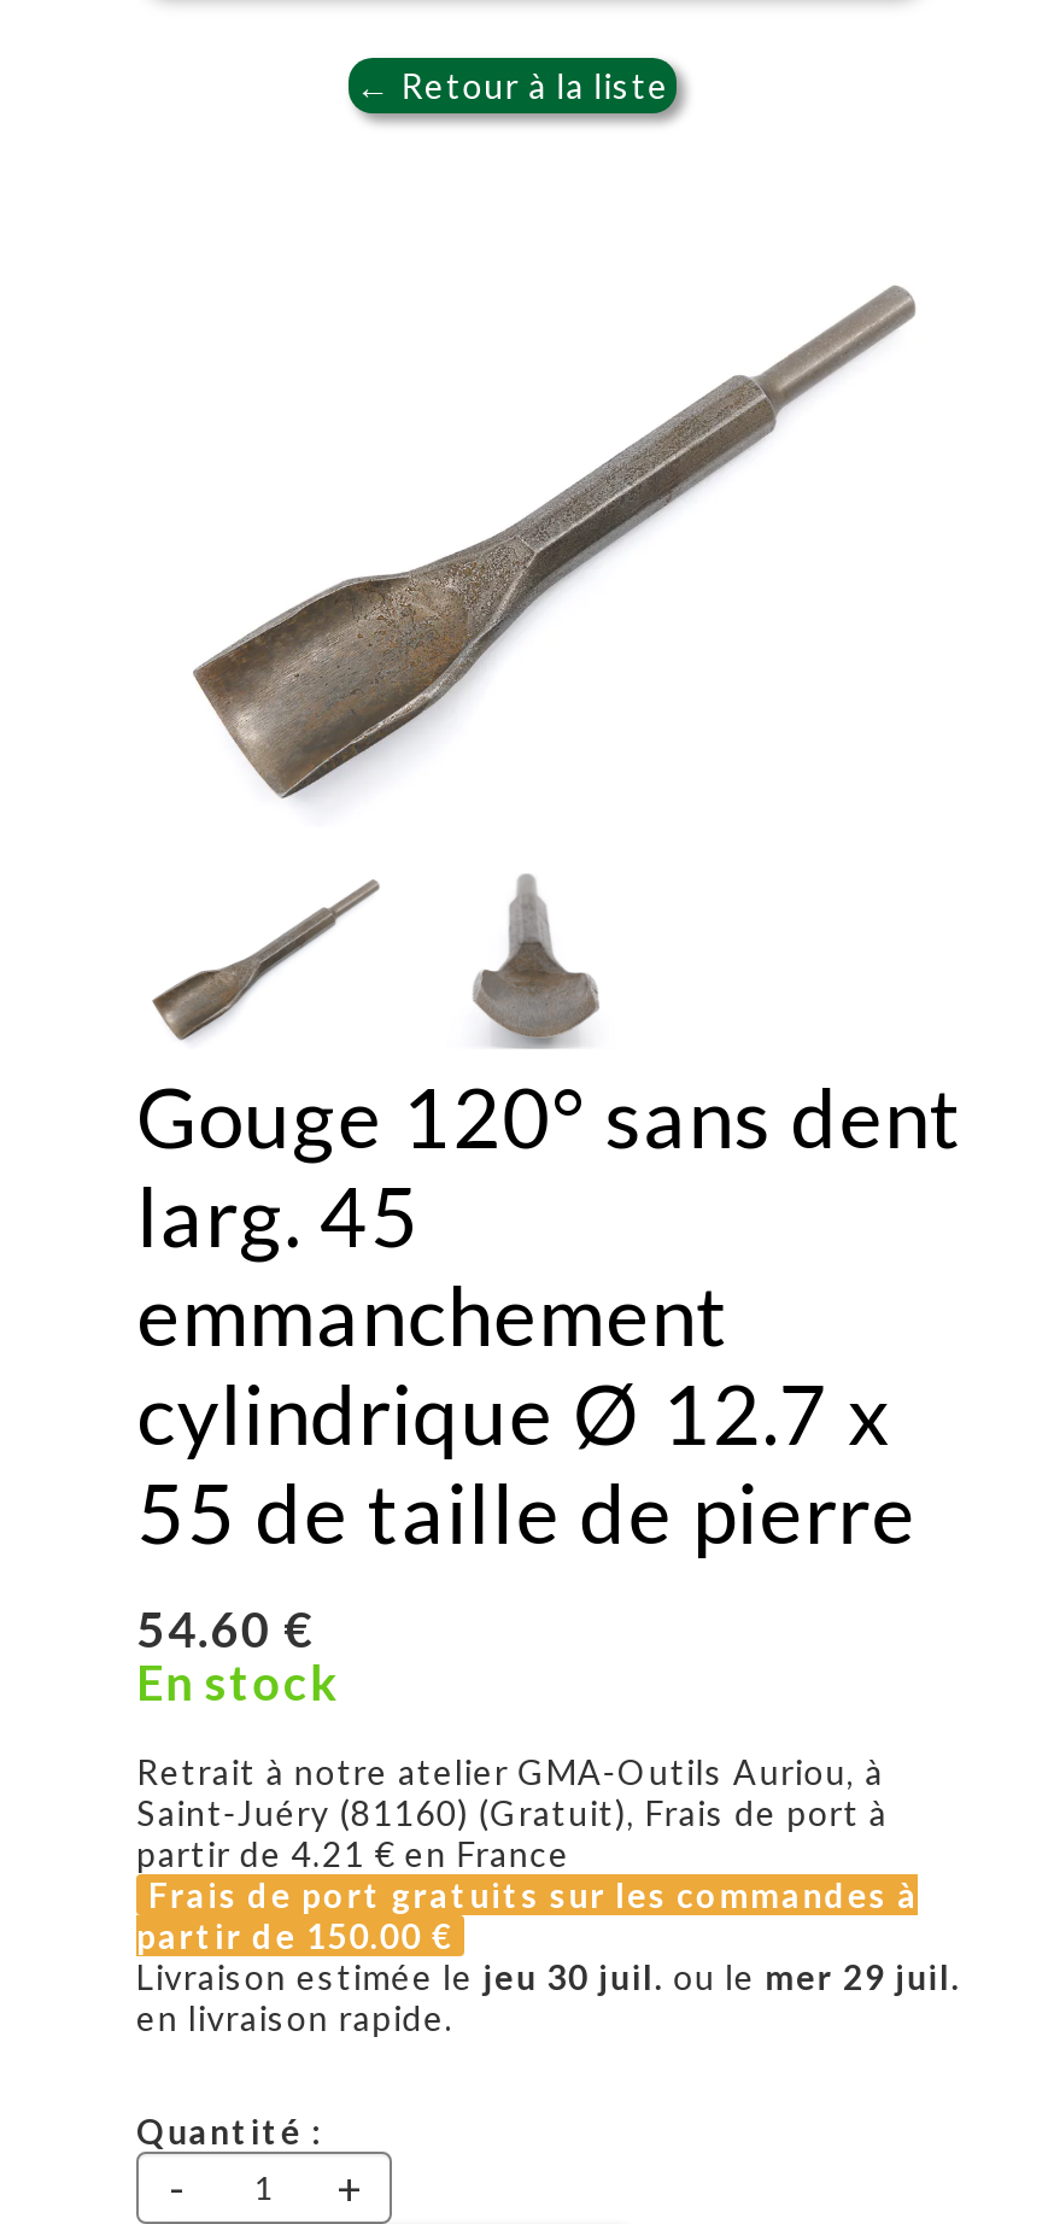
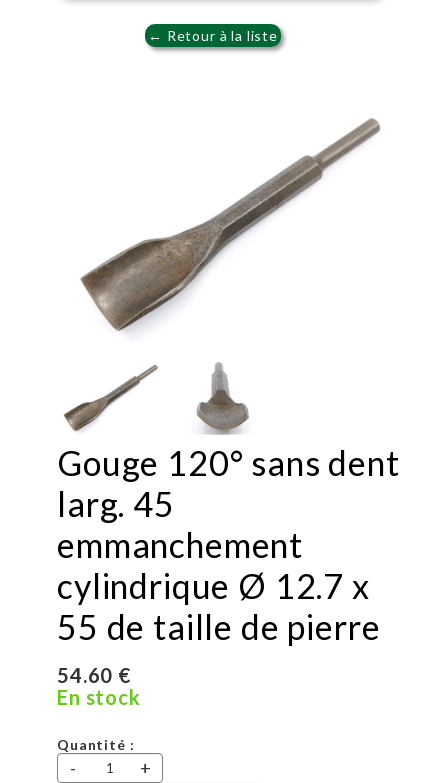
[136,1751,960,2038] Retrait à notre atelier GMA-Outils Auriou, à | Saint-Juéry (81160) (Gratuit), Frais de port à | partir de 4.21 €en France | Frais de port gratuits sur les commandes à | partir de 150.00 € | Livraison estimée le jeu 30 juil. ou le mer 29 juil. | en livraison rapide. -> none

